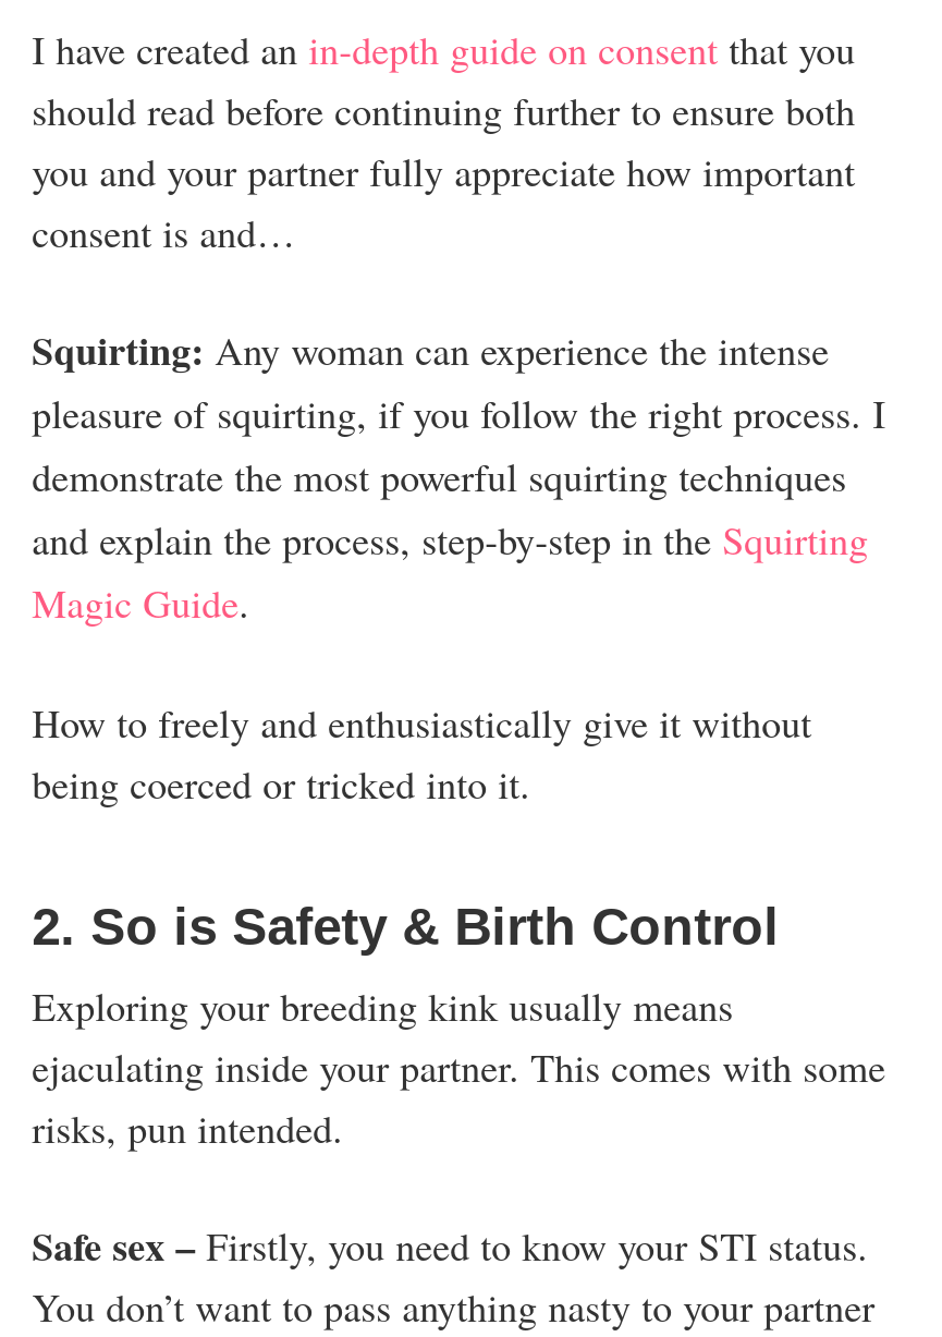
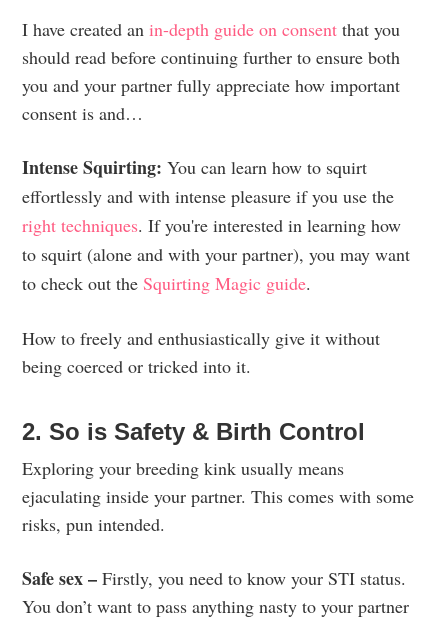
[32,321,886,628] Squirting: Any woman can experience the intense | pleasure of squirting, if you follow the right process. I | demonstrate the most powerful squirting techniques | and explain the process, step-by-step in the Squirting | Magic Guide. -> [22,154,410,295] Intense Squirting: You can learn how to squirt | effortlessly and with intense pleasure if you use the | right techniques. If you're interested in learning how | to squirt (alone and with your partner), you may want | to check out the Squirting Magic guide.

